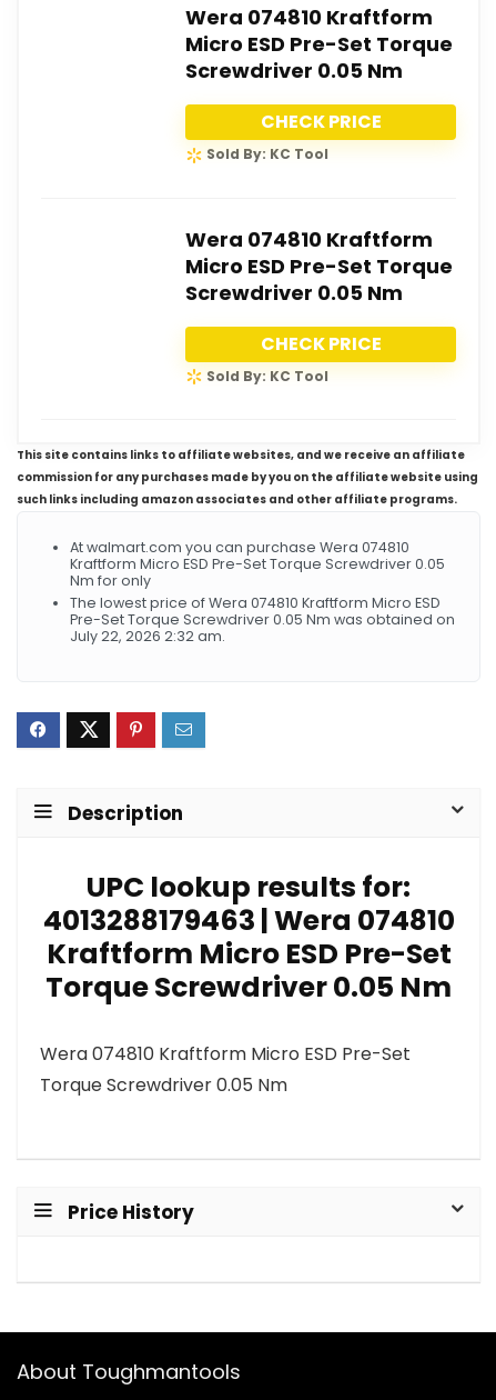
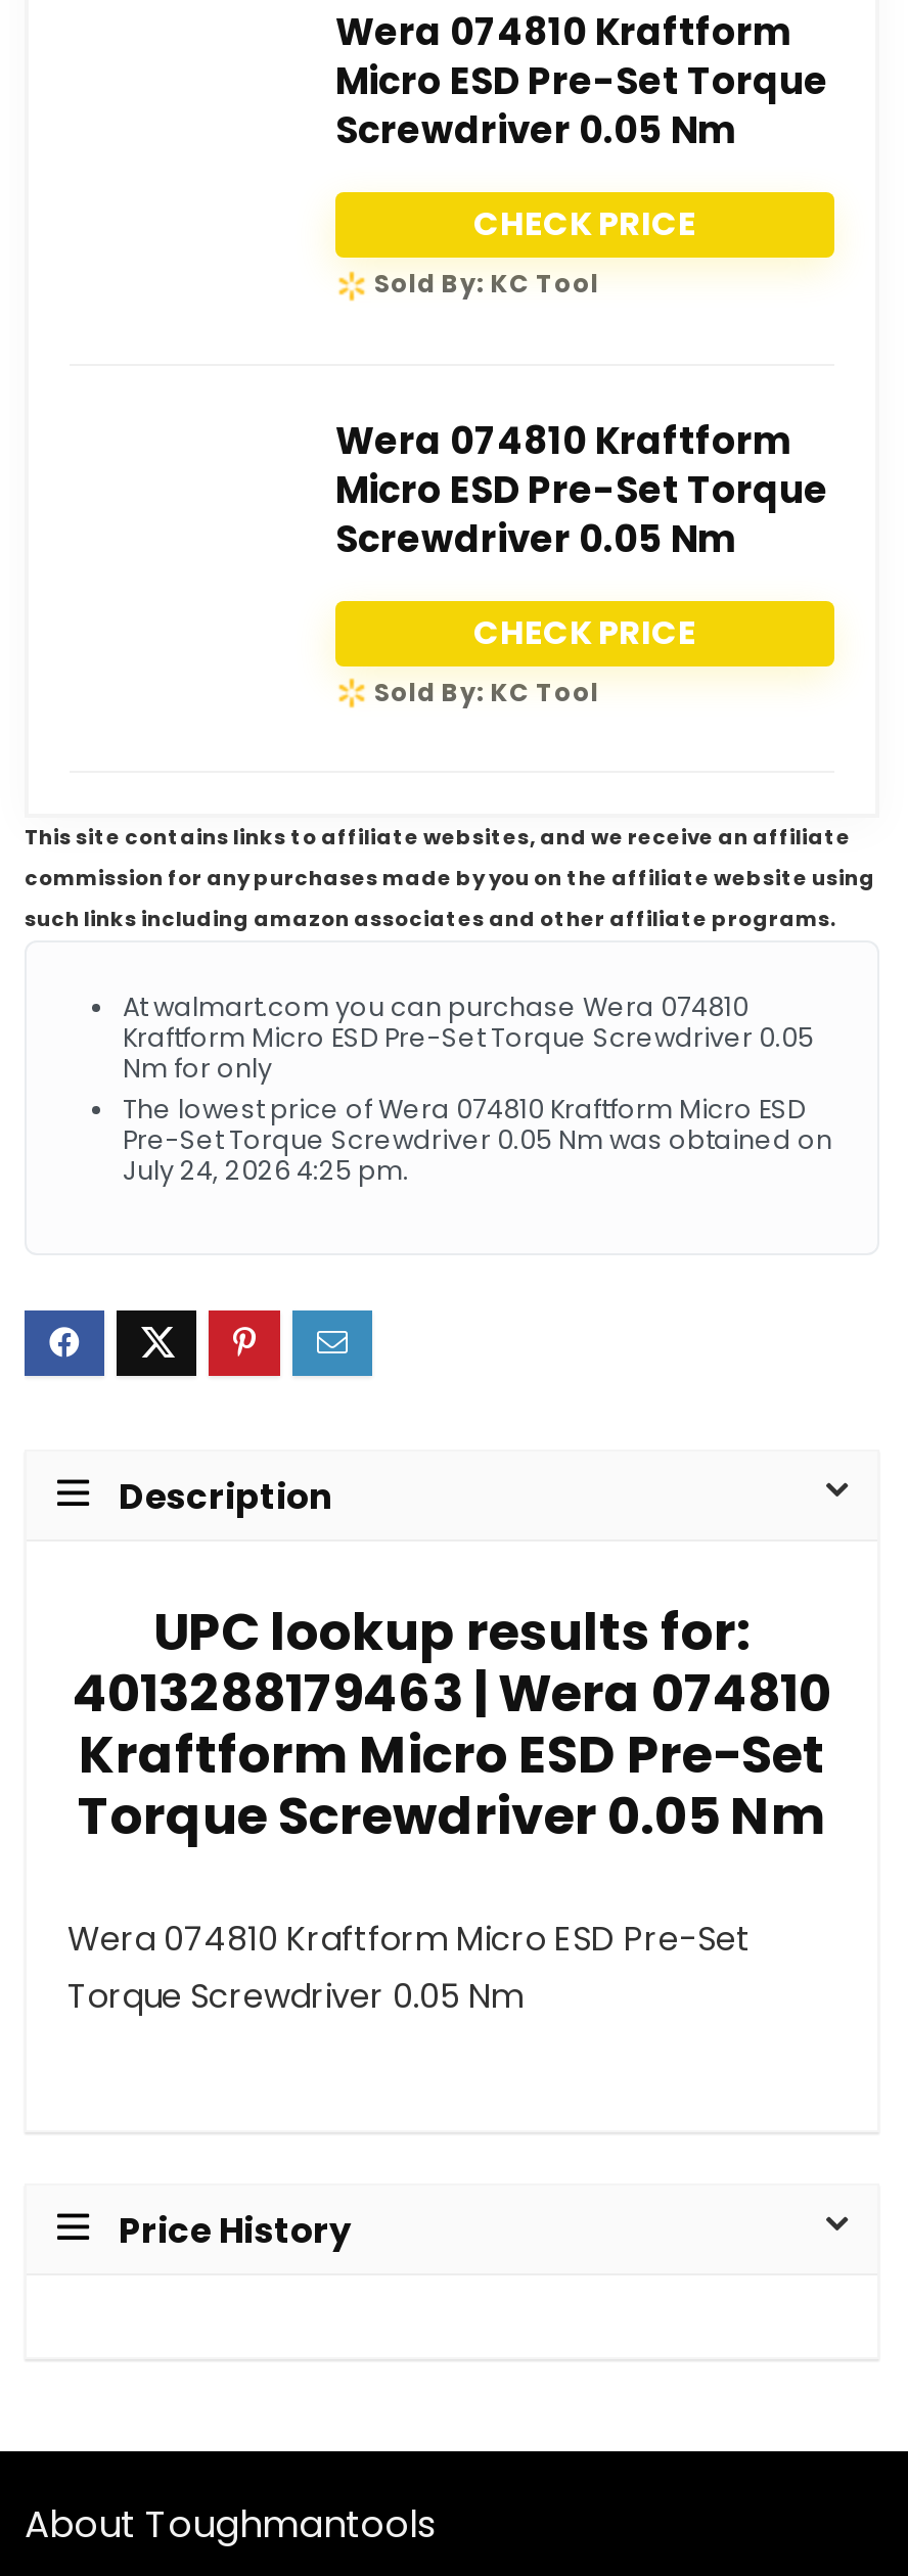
[70,627,225,646] July 22, 2026 2:32 am. -> [123,1154,409,1188] July 24, 2026 4:25 pm.

